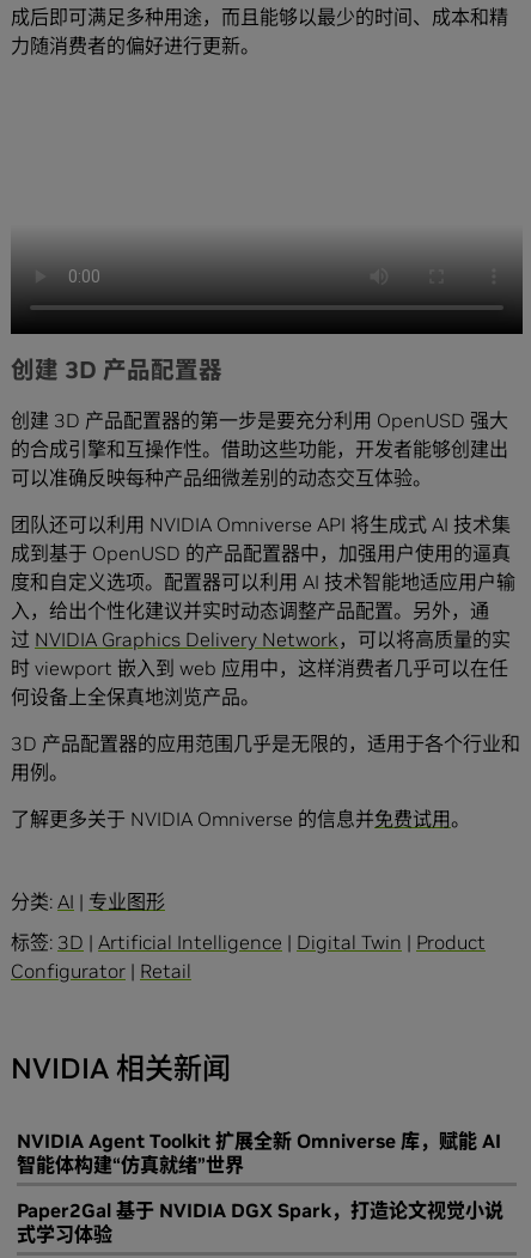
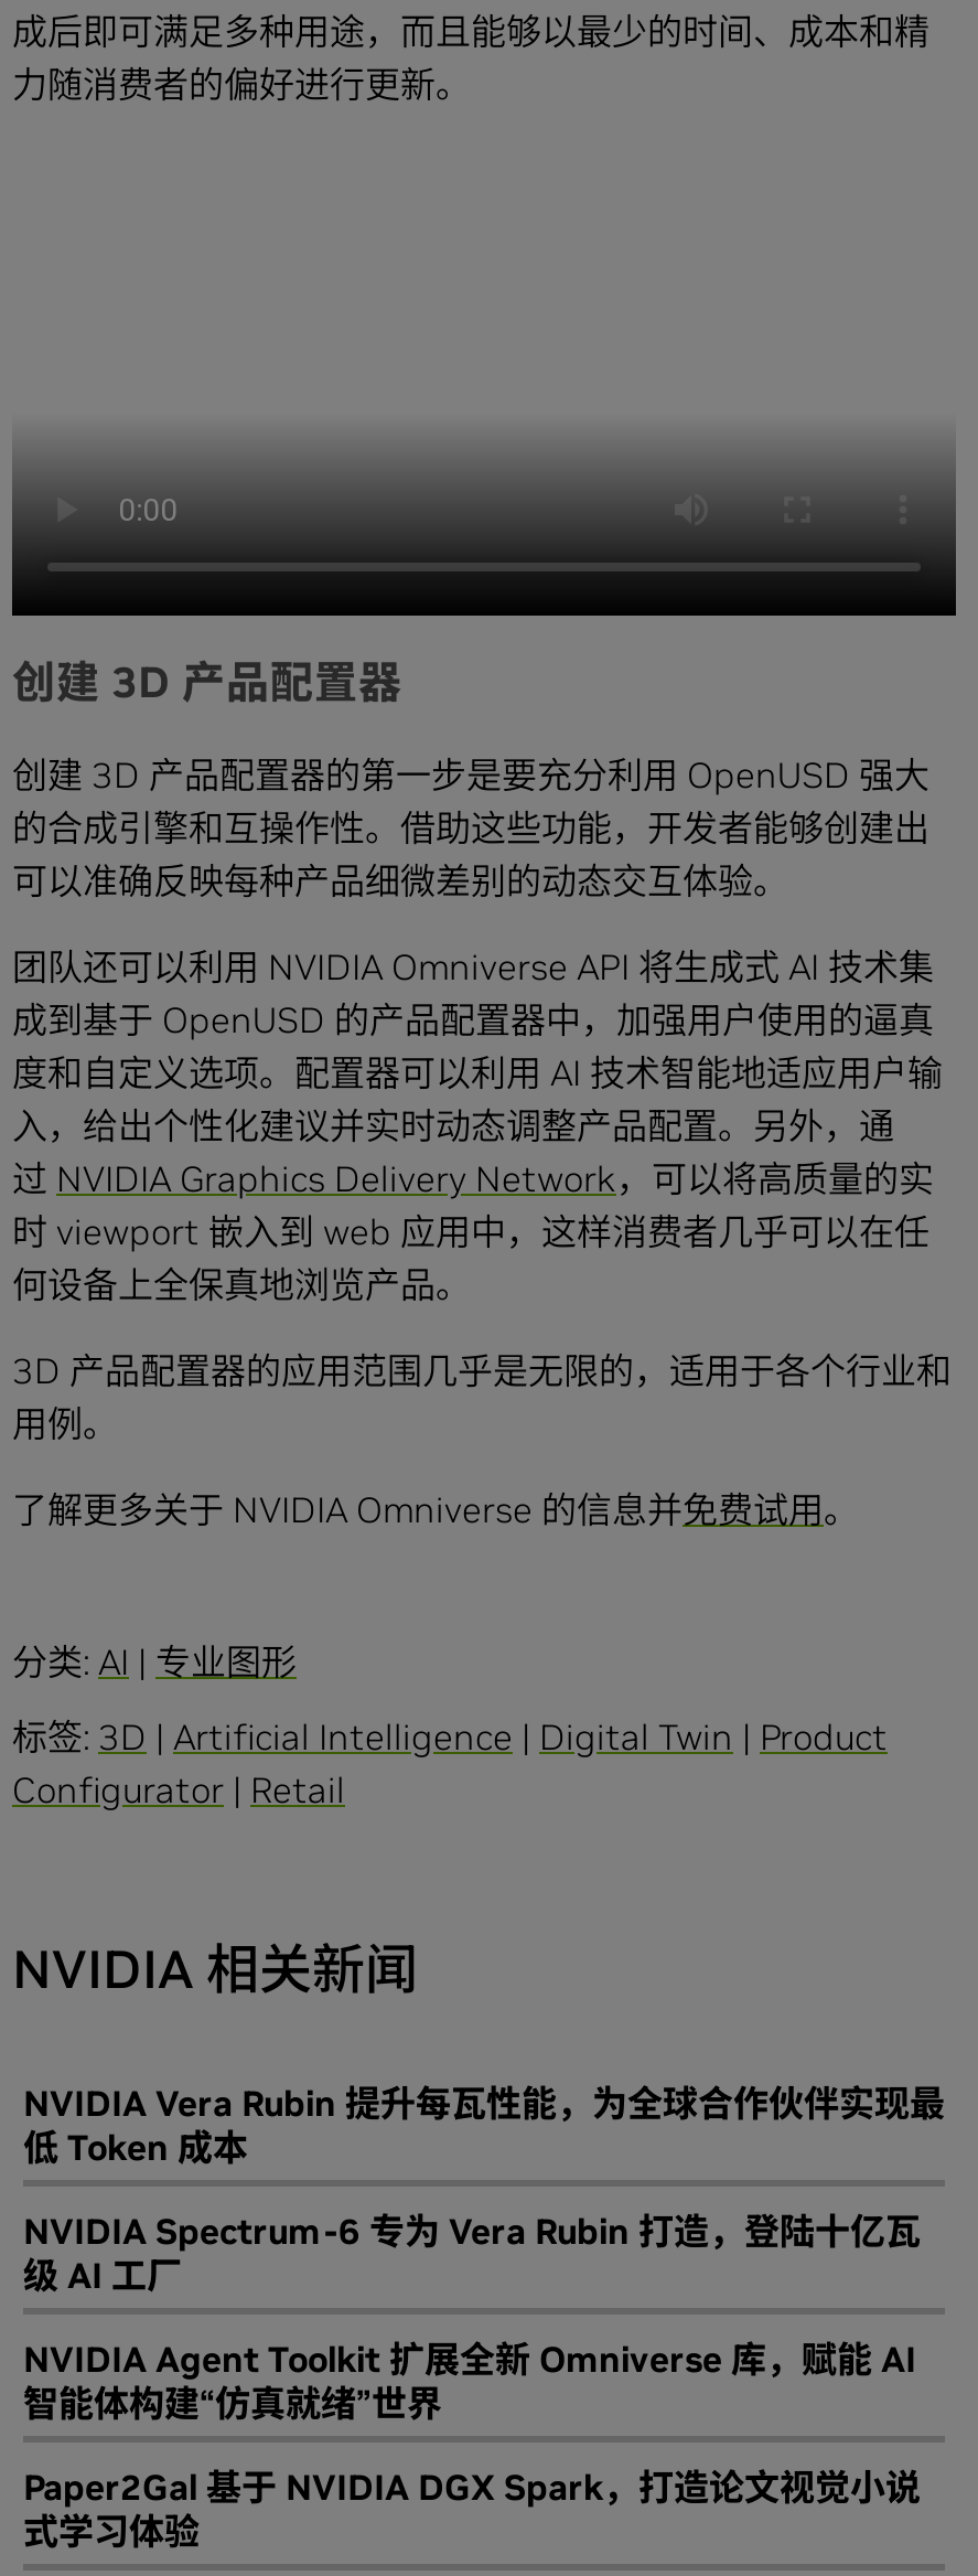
none -> [23,2080,945,2296] NVIDIA Vera Rubin 提升每瓦性能，为全球合作伙伴实现最 | 低 Token 成本 | NVIDIA Spectrum-6 专为 Vera Rubin 打造，登陆十亿瓦 | 级 AI 工厂

